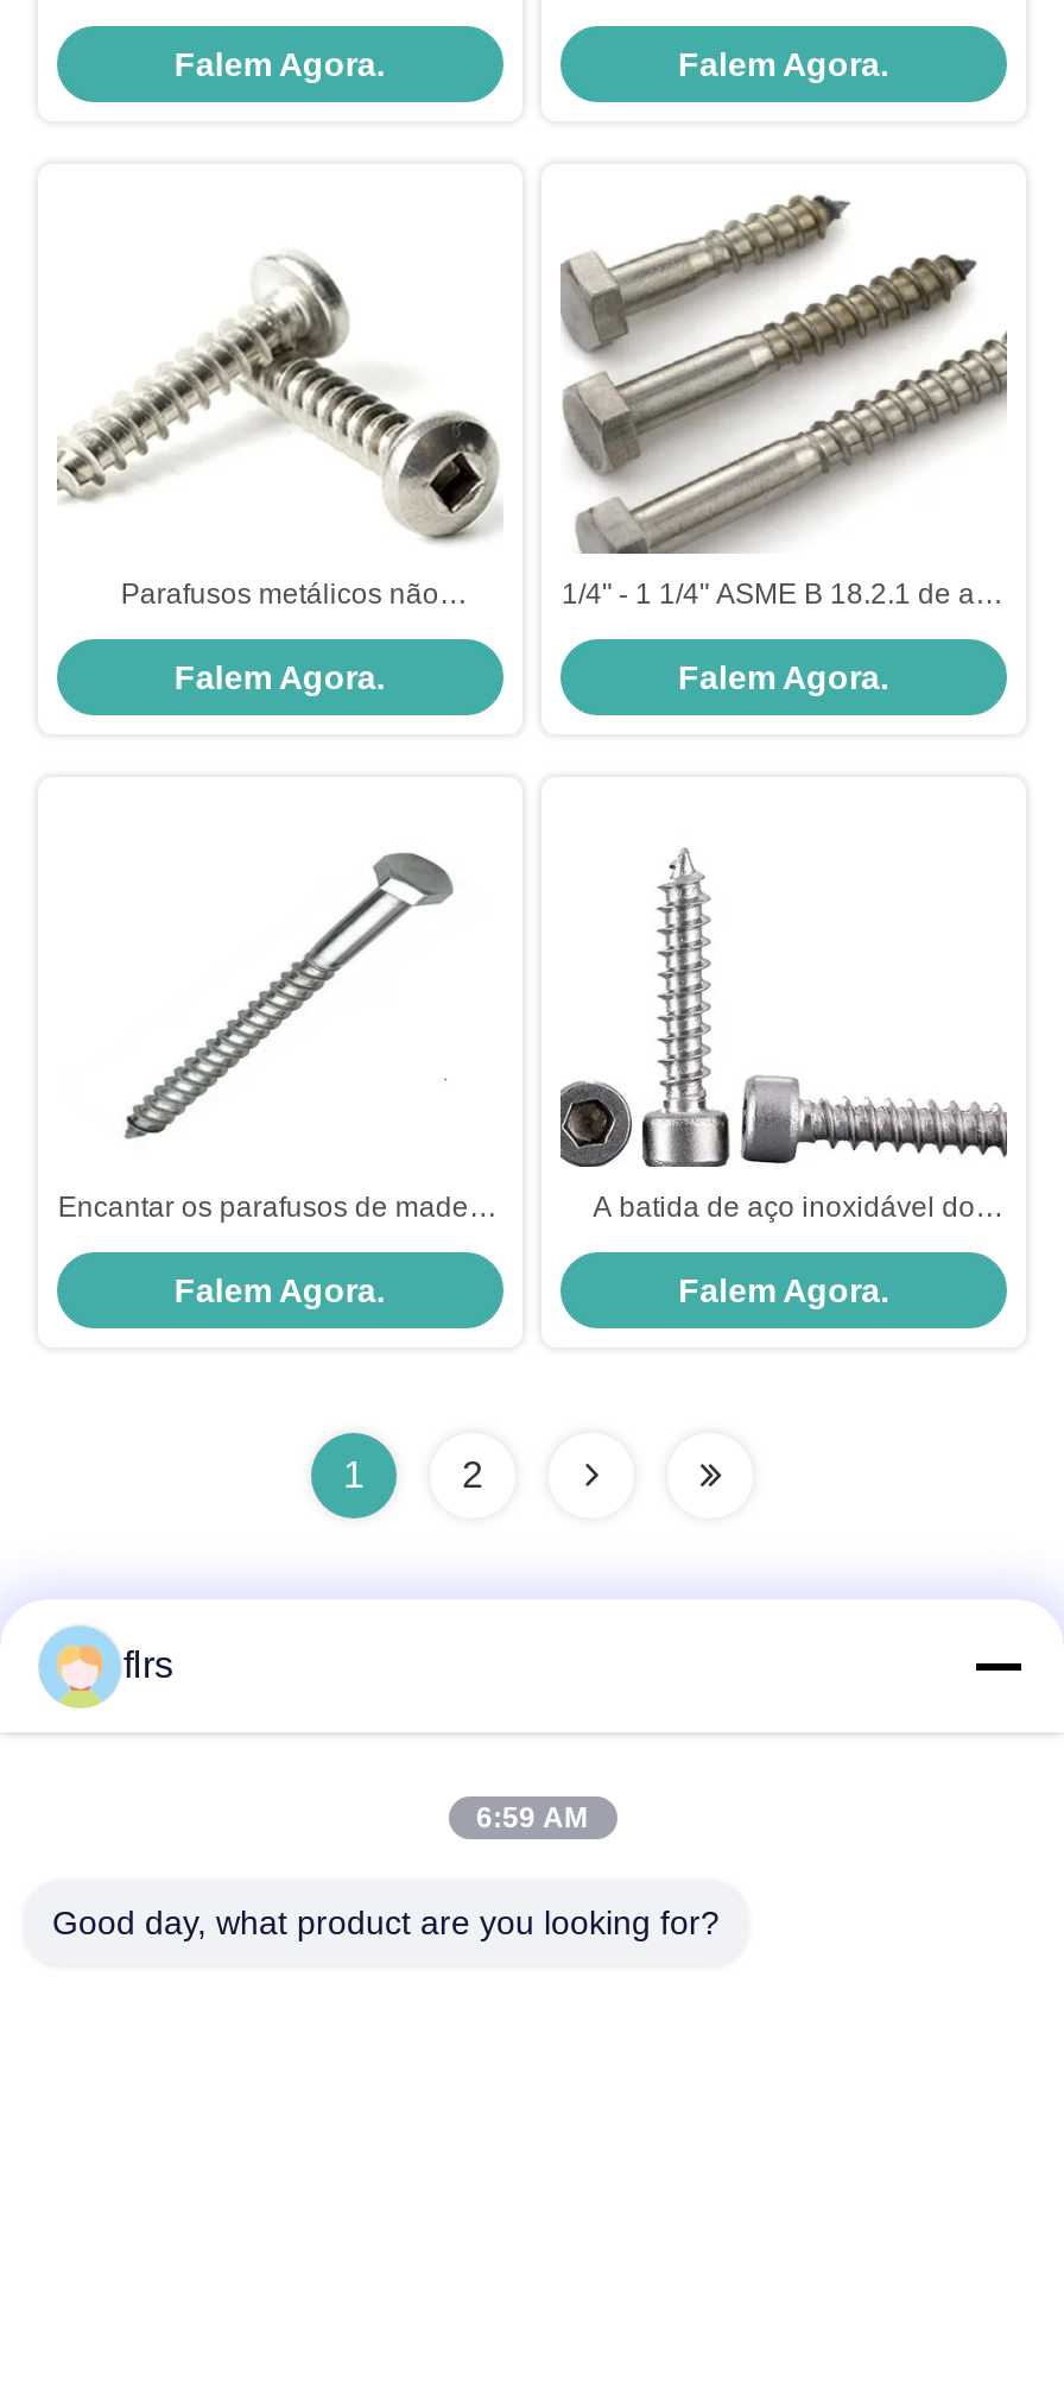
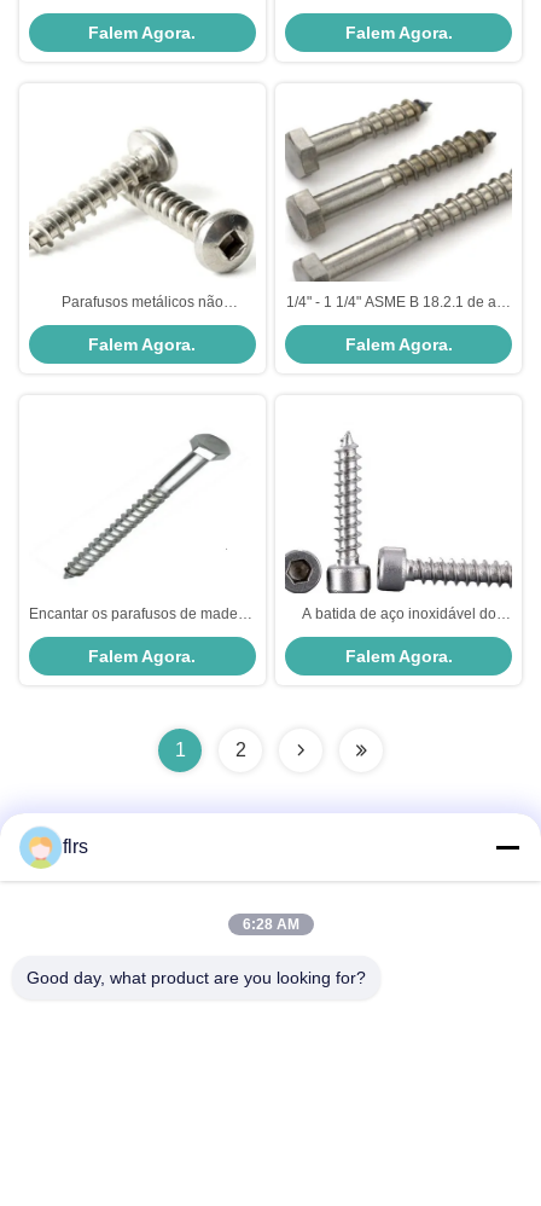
[476,1801,588,1835] 6:59 AM -> [242,916,299,933] 6:28 AM

